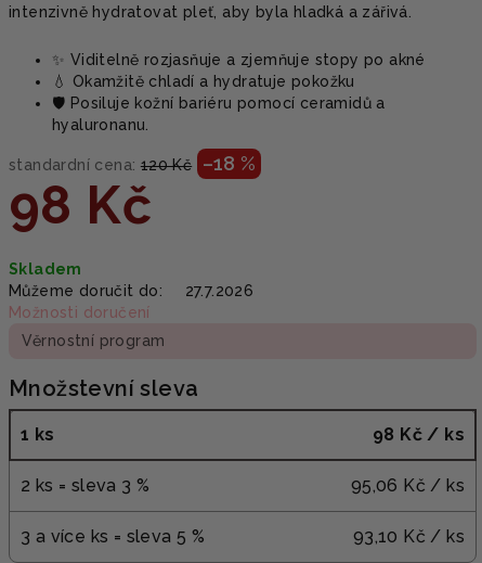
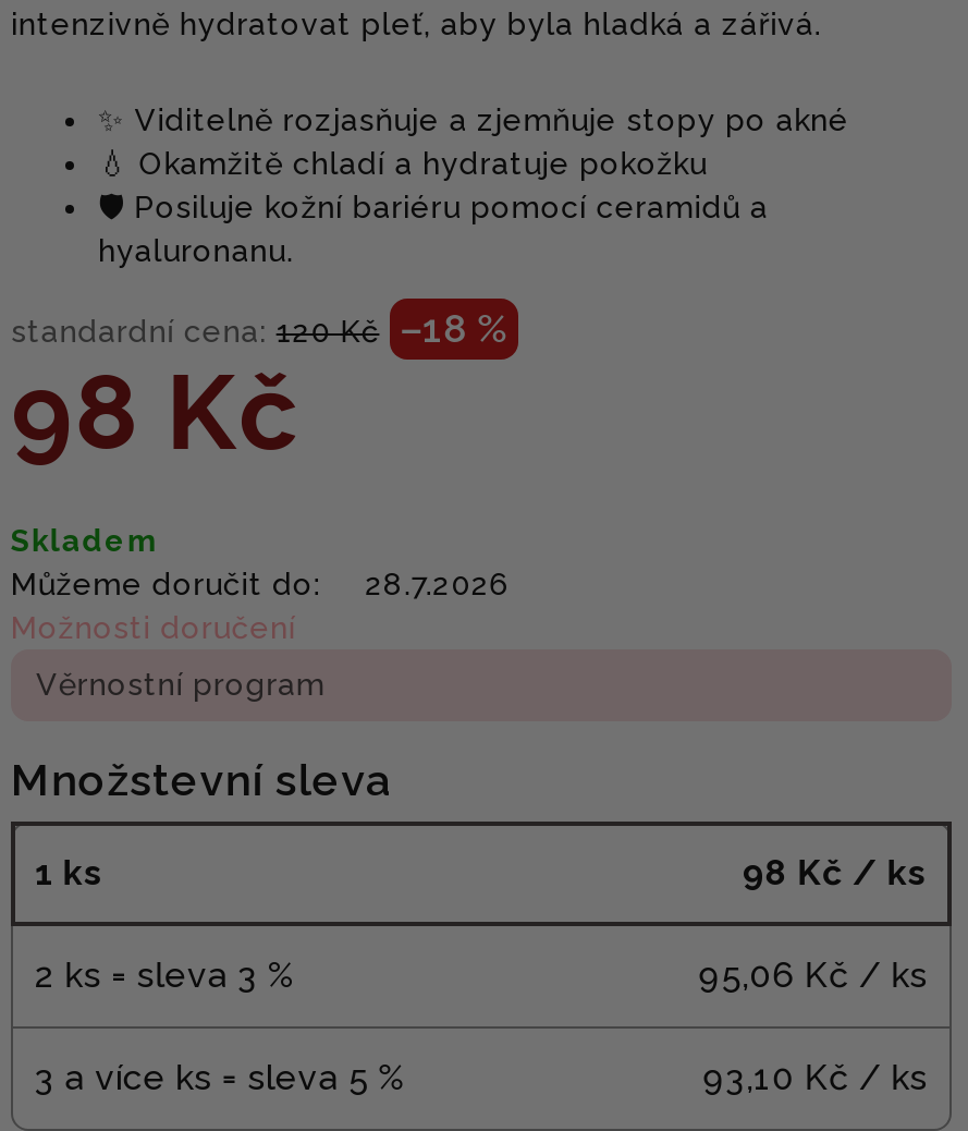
[9,282,254,299] Můžeme doručit do: 27.7.2026 -> [11,566,510,601] Můžeme doručit do: 28.7.2026

